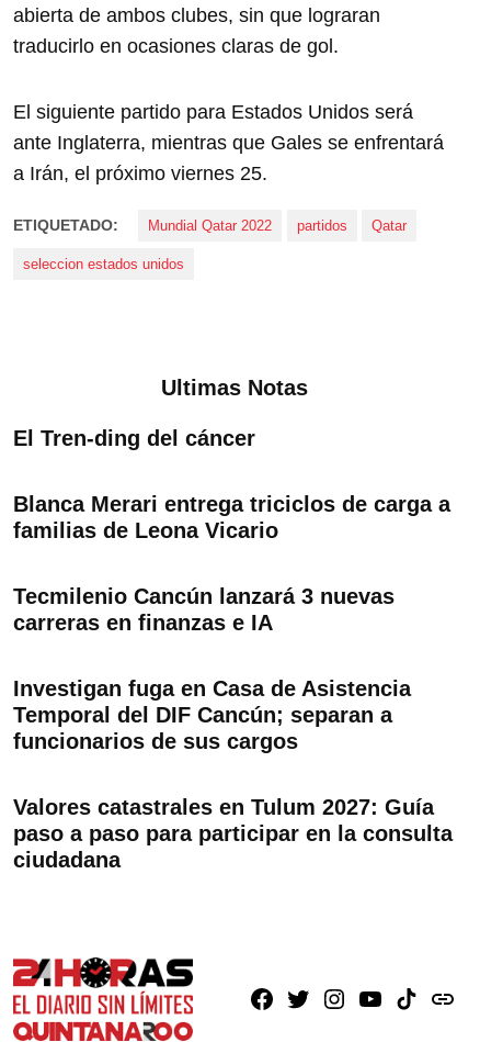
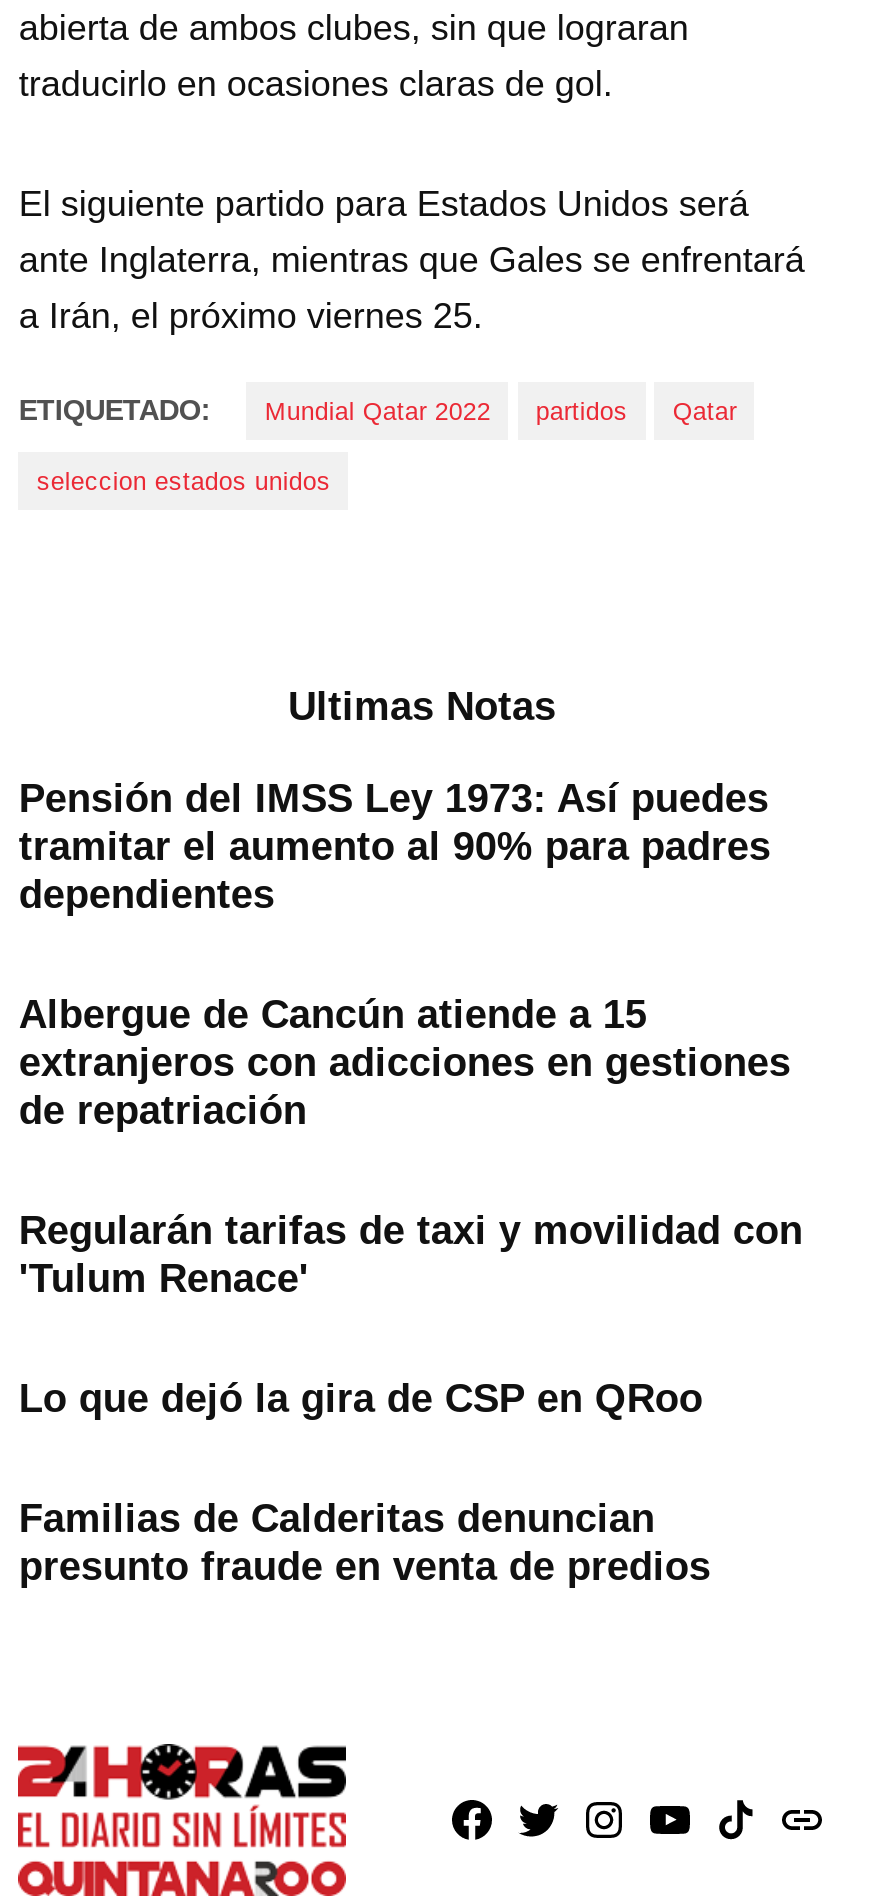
[14,426,256,451] El Tren-ding del cáncer -> [19,777,771,917] Pensión del IMSS Ley 1973: Así puedes | tramitar el aumento al 90% para padres | dependientes
[14,492,451,543] Blanca Merari entrega triciclos de carga a | familias de Leona Vicario -> [19,993,791,1133] Albergue de Cancún atiende a 15 | extranjeros con adicciones en gestiones | de repatriación
[14,584,395,635] Tecmilenio Cancún lanzará 3 nuevas | carreras en finanzas e IA -> [19,1209,803,1301] Regularán tarifas de taxi y movilidad con | 'Tulum Renace'
[14,677,411,754] Investigan fuga en Casa de Asistencia | Temporal del DIF Cancún; separan a | funcionarios de sus cargos -> [19,1377,703,1421] Lo que dejó la gira de CSP en QRoo
[14,795,453,872] Valores catastrales en Tulum 2027: Guía | paso a paso para participar en la consulta | ciudadana -> [19,1497,711,1589] Familias de Calderitas denuncian | presunto fraude en venta de predios

